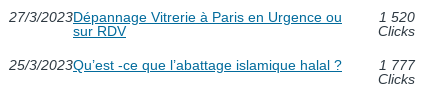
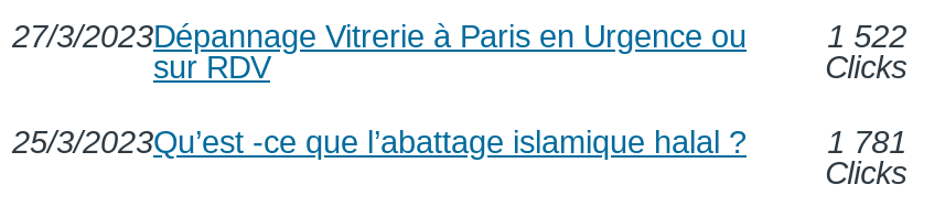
[379,9,415,25] 1 520 -> [827,20,907,55] 1 522
[379,57,415,73] 1 777 -> [827,125,907,161] 1 781

